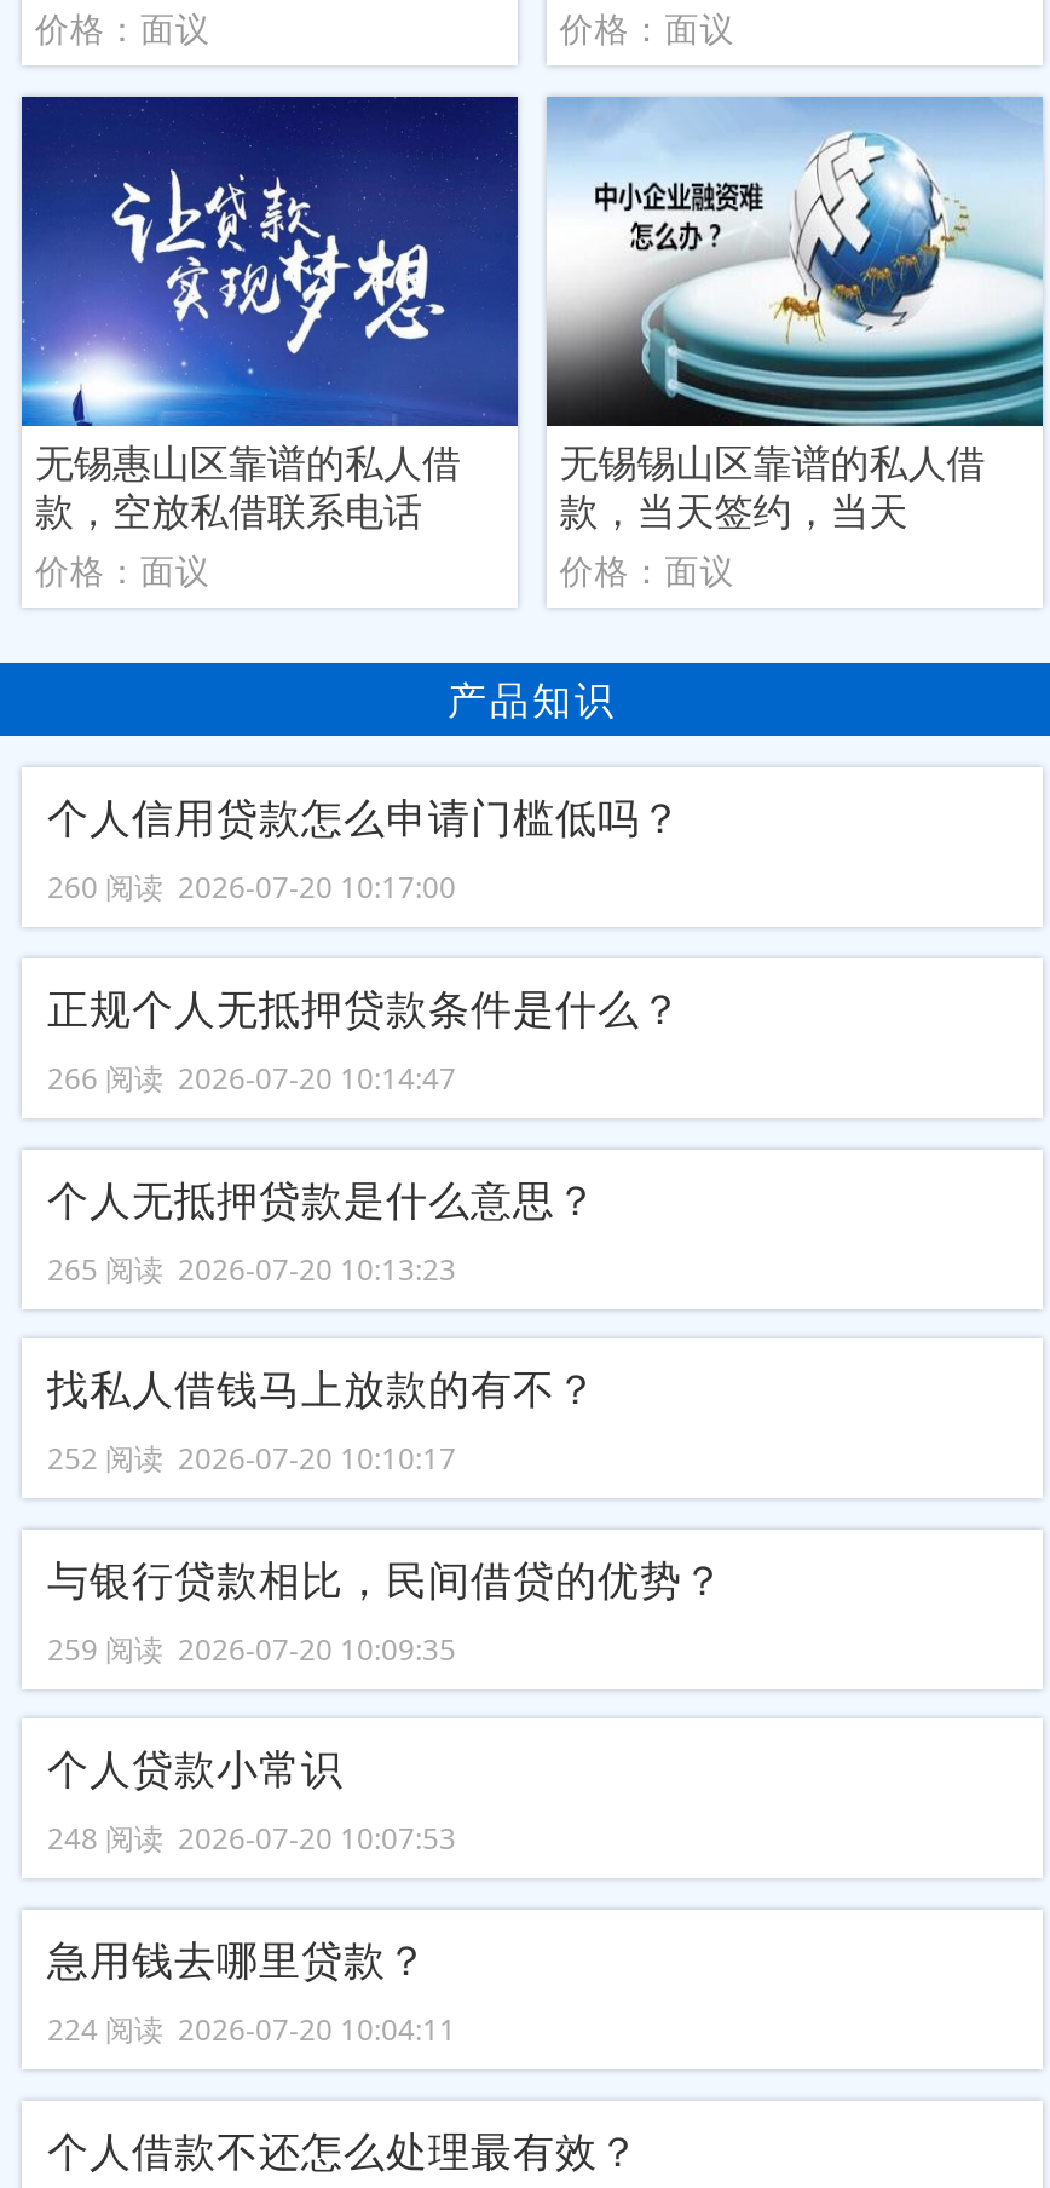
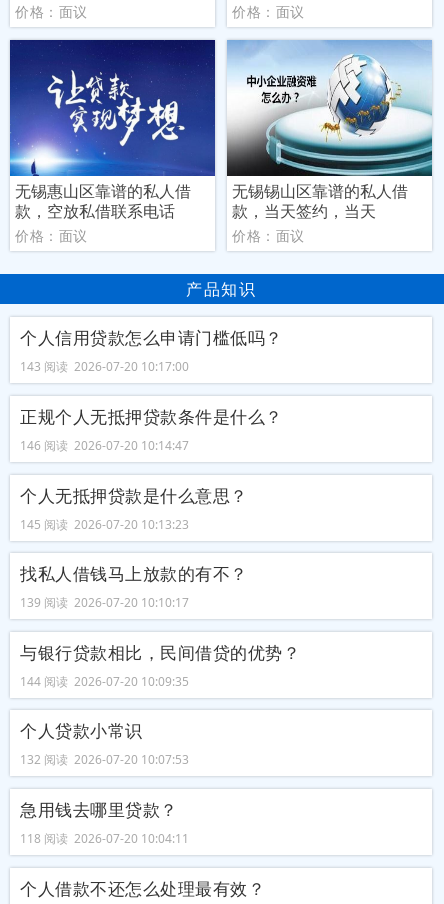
[47,867,456,908] 260 阅读 2026-07-20 10:17:00 -> [20,358,189,375] 143 阅读 2026-07-20 10:17:00
[47,1057,456,1099] 266 阅读 2026-07-20 10:14:47 -> [20,437,189,454] 146 阅读 2026-07-20 10:14:47
[47,1248,456,1289] 265 阅读 2026-07-20 10:13:23 -> [20,515,189,532] 145 阅读 2026-07-20 10:13:23
[47,1438,456,1479] 252 阅读 2026-07-20 10:10:17 -> [20,594,189,611] 139 阅读 2026-07-20 10:10:17
[47,1628,456,1670] 259 阅读 2026-07-20 10:09:35 -> [20,673,189,690] 144 阅读 2026-07-20 10:09:35
[47,1819,456,1860] 248 阅读 2026-07-20 10:07:53 -> [20,751,189,768] 132 阅读 2026-07-20 10:07:53
[47,2009,456,2050] 224 阅读 2026-07-20 10:04:11 -> [20,830,189,847] 118 阅读 2026-07-20 10:04:11

